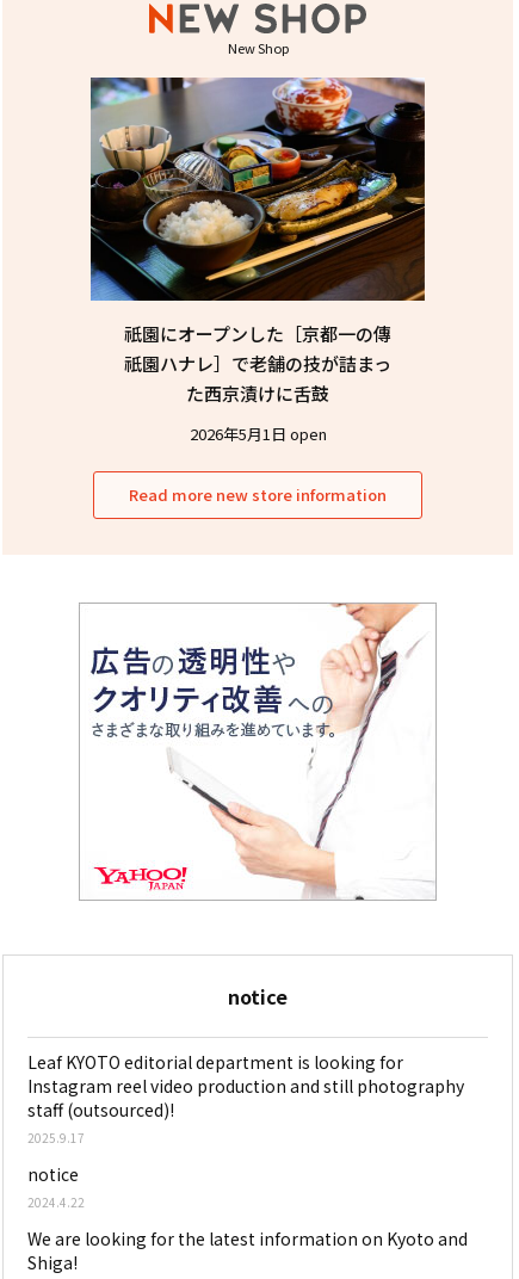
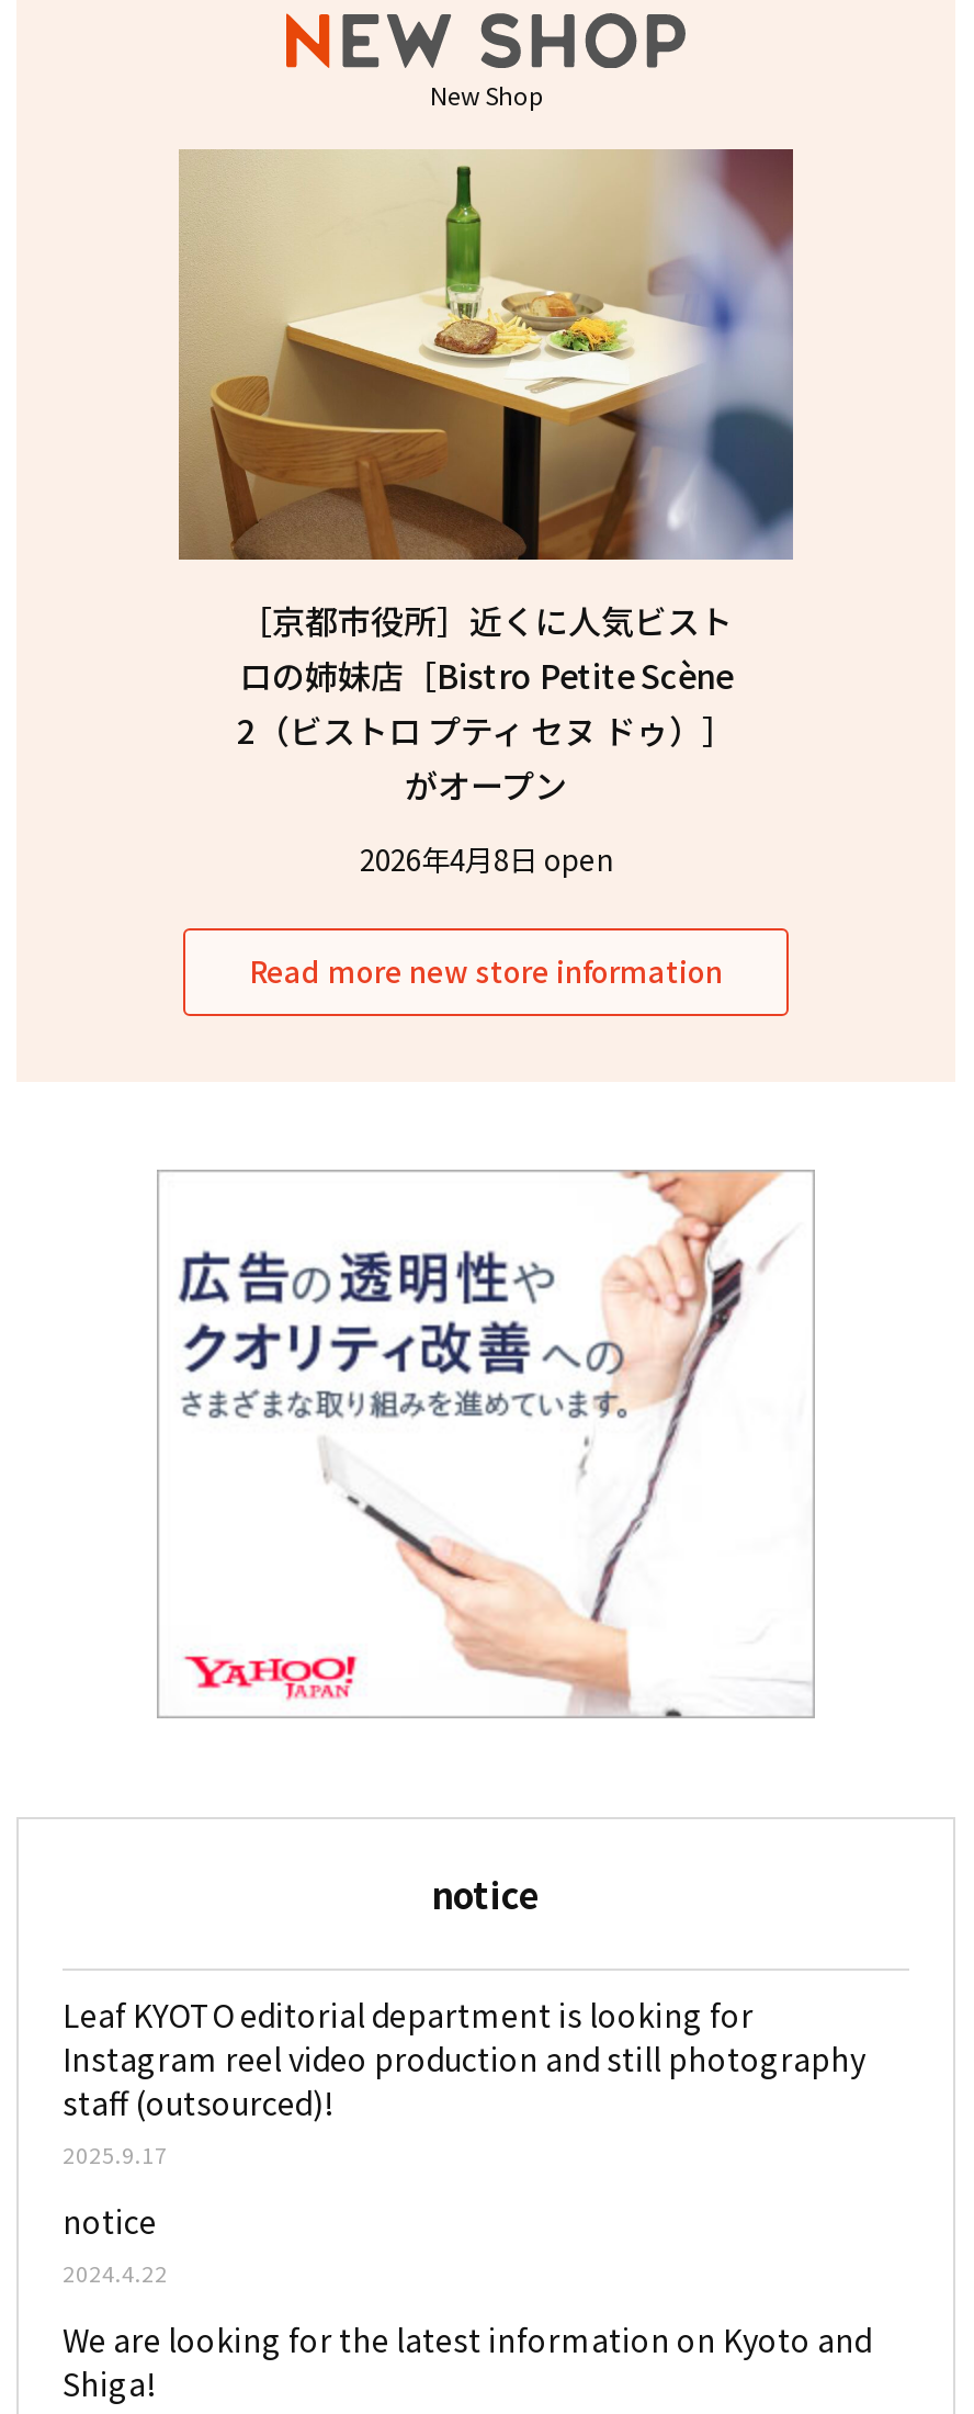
[89,76,426,405] [image] | 祇園にオープンした［京都一の傳 | 祇園ハナレ］で老舗の技が詰まっ | た西京漬けに舌鼓 -> [177,147,795,806] [image] | ［京都市役所］近くに人気ビスト | ロの姉妹店［Bistro Petite Scène | 2（ビストロ プティ セヌ ドゥ）］ | がオープン
[189,422,326,445] 2026年5月1日 open -> [360,837,612,879] 2026年4月8日 open

